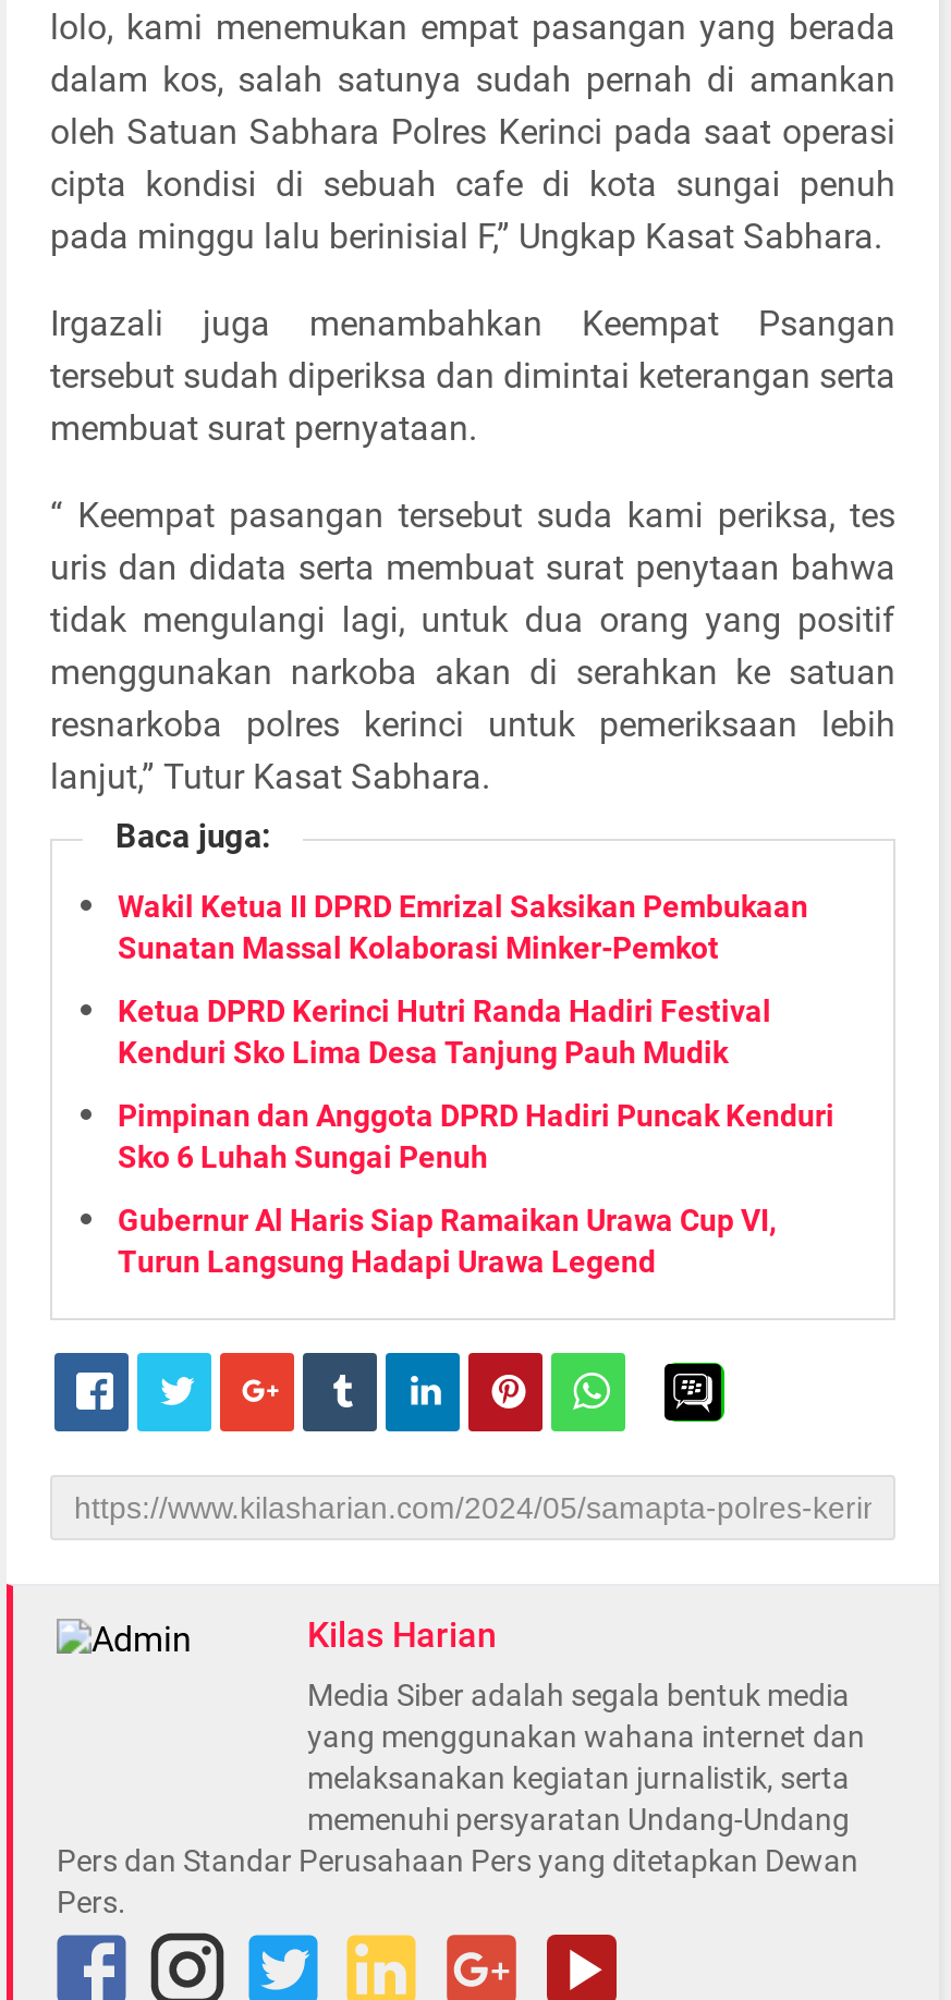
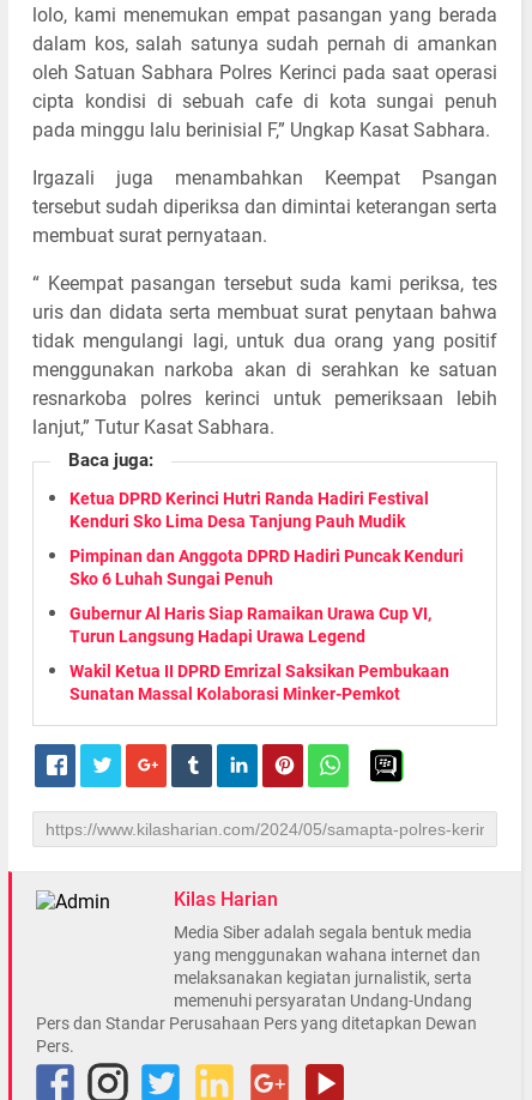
moved [118,889,808,965] -> [69,661,449,703]: Wakil Ketua II DPRD Emrizal Saksikan Pembukaan | Sunatan Massal Kolaborasi Minker-Pemkot
moved [118,993,834,1279] -> [69,489,464,646]: Ketua DPRD Kerinci Hutri Randa Hadiri Festival | Kenduri Sko Lima Desa Tanjung Pauh Mudik | Pimpinan dan Anggota DPRD Hadiri Puncak Kenduri | Sko 6 Luhah Sungai Penuh | Gubernur Al Haris Siap Ramaikan Urawa Cup VI, | Turun Langsung Hadapi Urawa Legend

